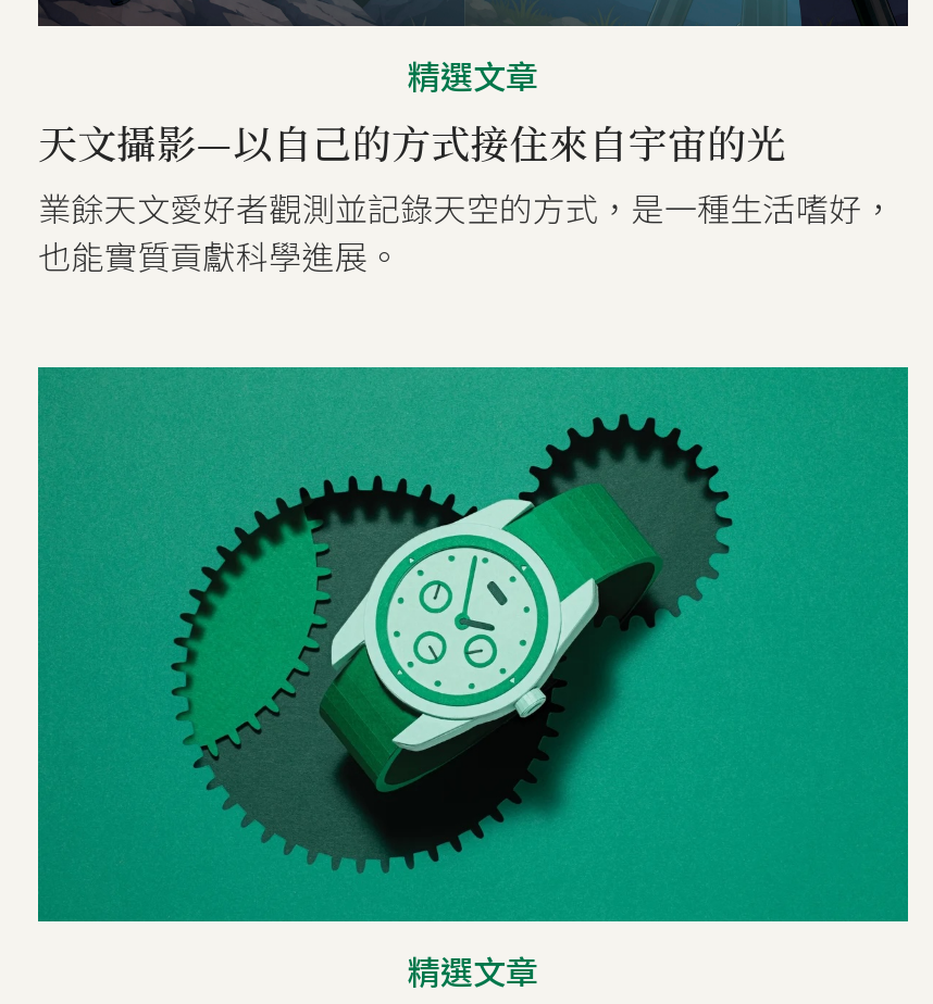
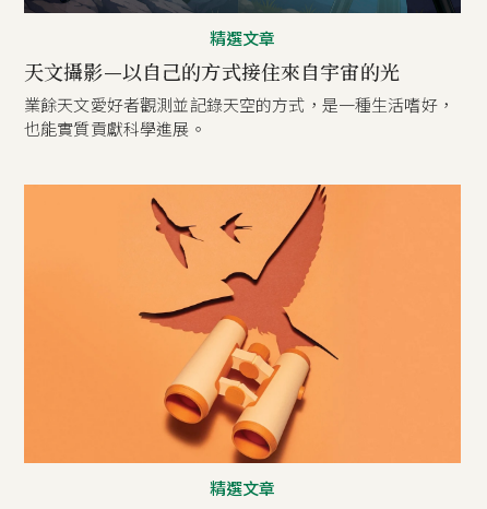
[36,365,910,924] [image] -> [23,184,462,464] [image]

